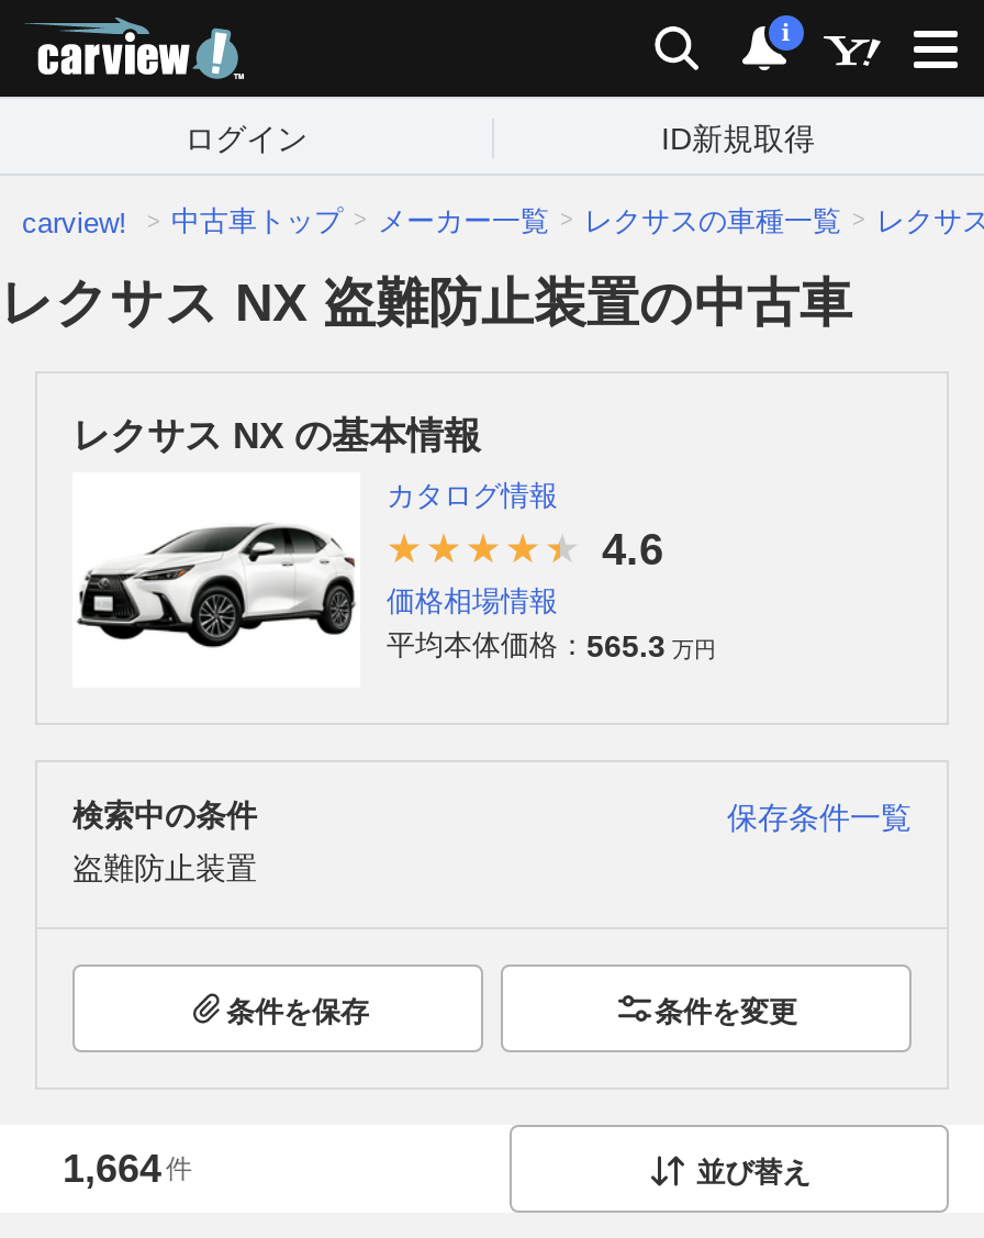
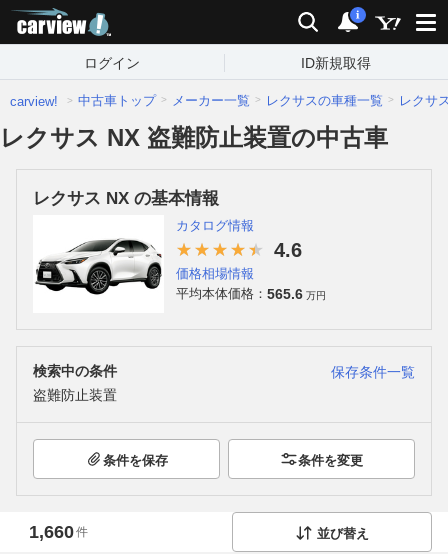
[387,627,716,662] 平均本体価格：565.3 万円 -> [176,285,326,301] 平均本体価格：565.6 万円
[63,1146,192,1190] 1,664 件 -> [28,522,87,542] 1,660 件

